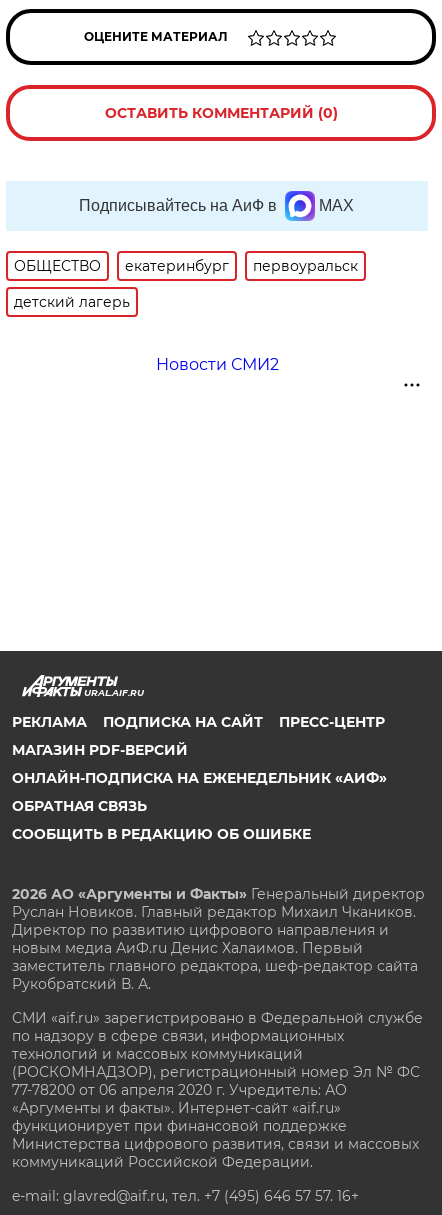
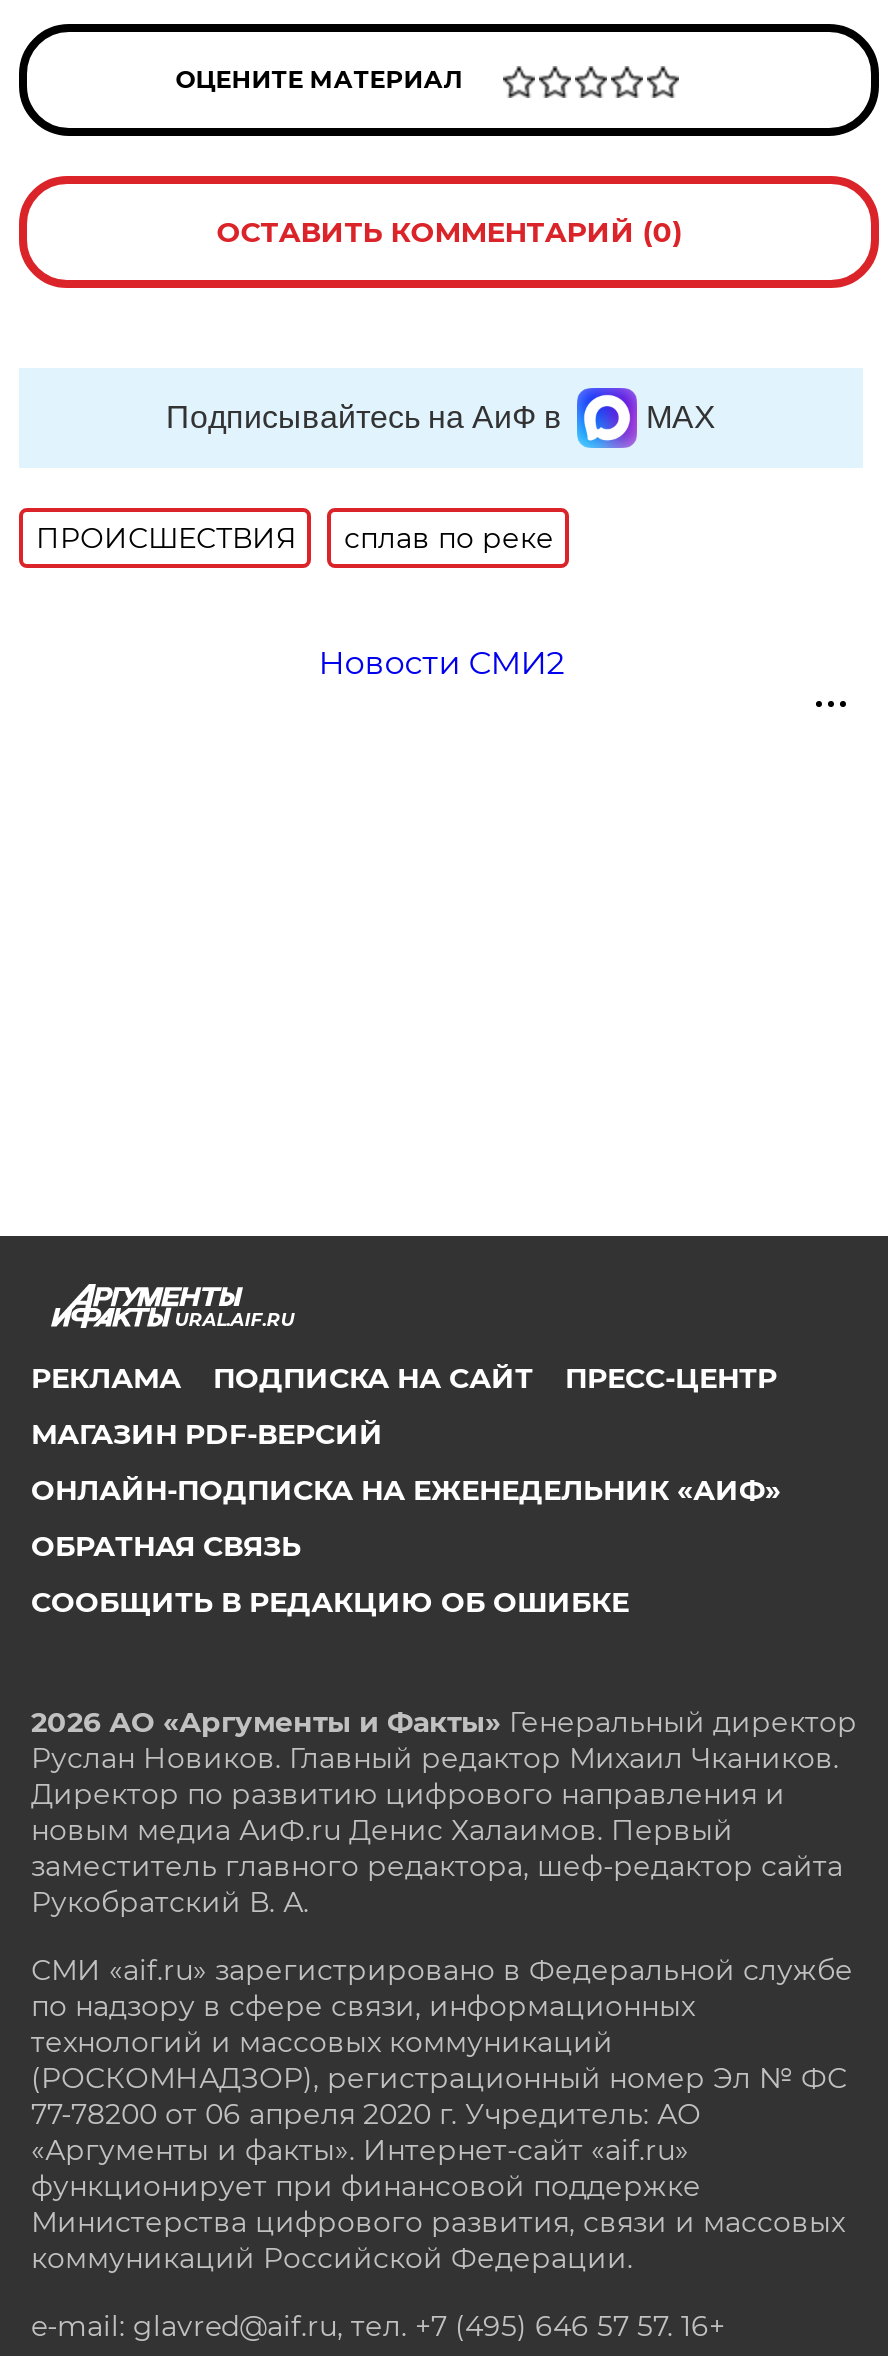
[14,257,358,311] ОБЩЕСТВО | екатеринбург | первоуральск | детский лагерь -> [36,520,554,556] ПРОИСШЕСТВИЯ | сплав по реке

